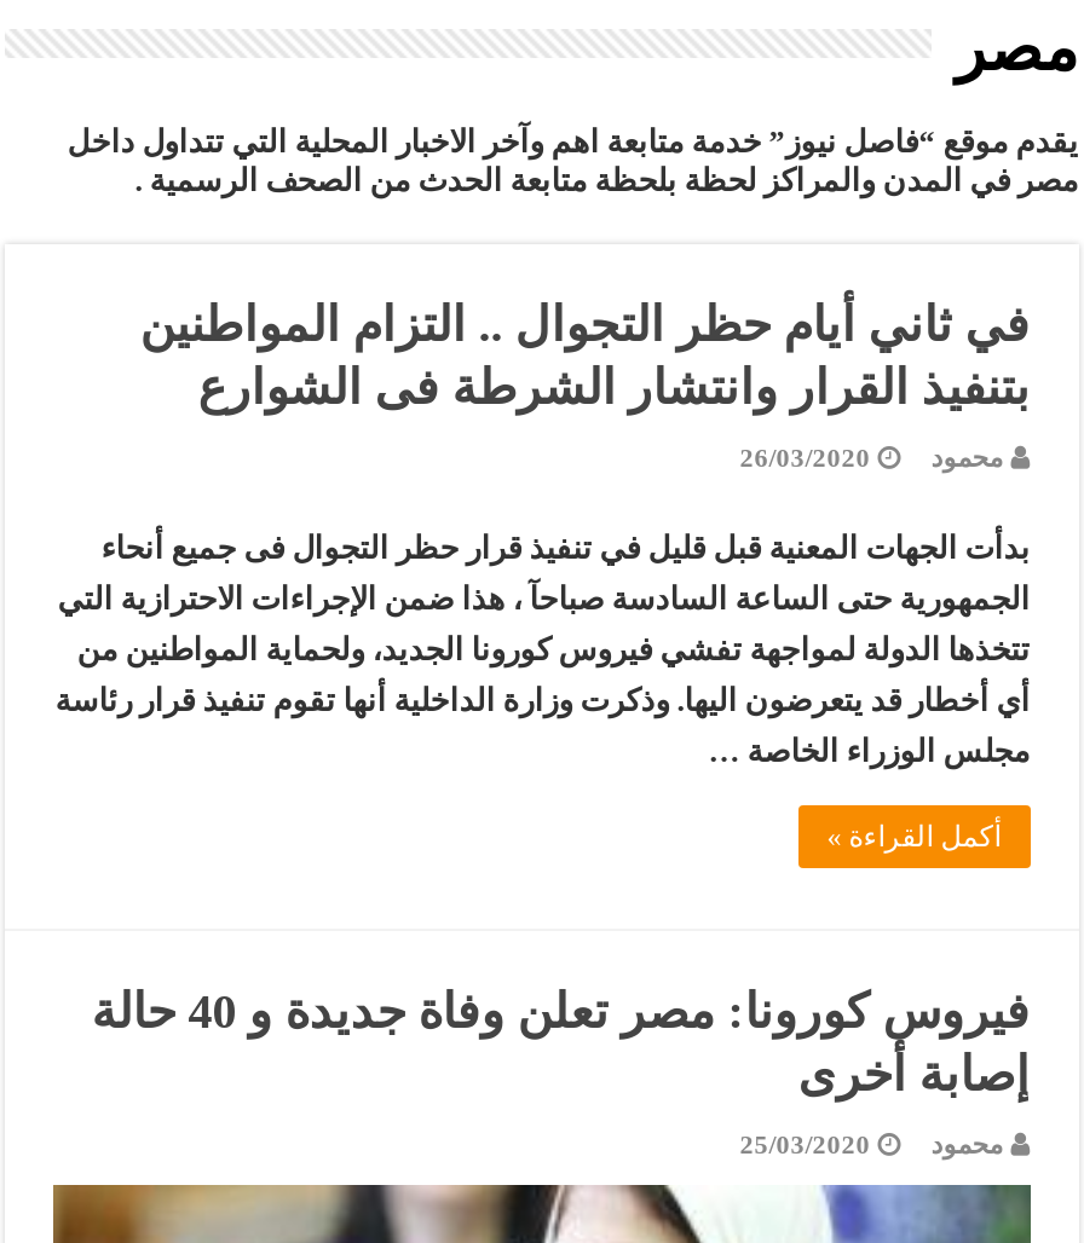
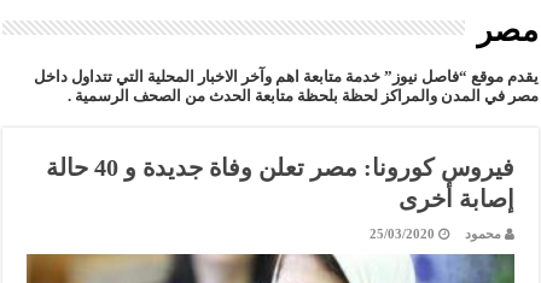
[55,297,1030,854] في ثاني أيام حظر التجوال .. التزام المواطنين | بتنفيذ القرار وانتشار الشرطة فى الشوارع | محمود | 26/03/2020 | بدأت الجهات المعنية قبل قليل في تنفيذ قرار حظر التجوال فى جميع أنحاء | الجمهورية حتى الساعة السادسة صباحآ ، هذا ضمن الإجراءات الاحترازية التي | تتخذها الدولة لمواجهة تفشي فيروس كورونا الجديد، ولحماية المواطنين من | أي أخطار قد يتعرضون اليها. وذكرت وزارة الداخلية أنها تقوم تنفيذ قرار رئاسة | مجلس الوزراء الخاصة … | أكمل القراءة » -> none

